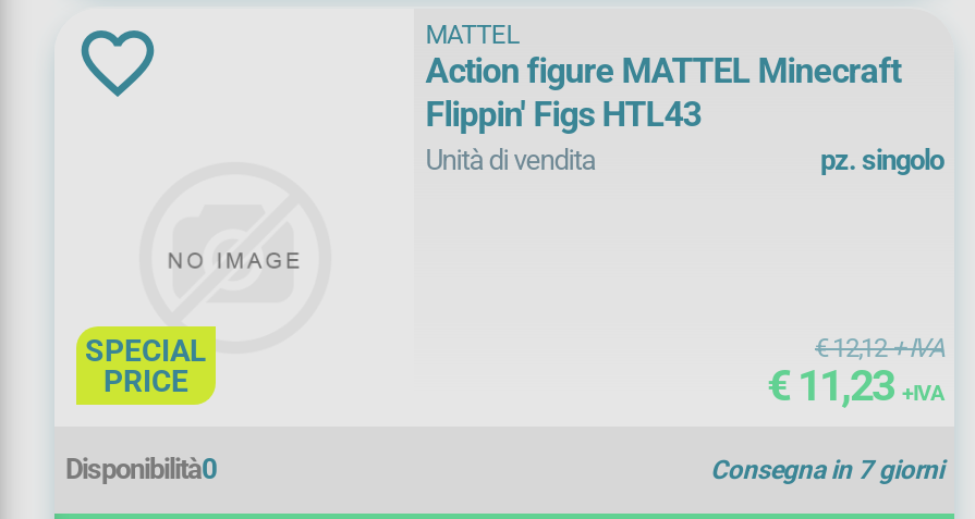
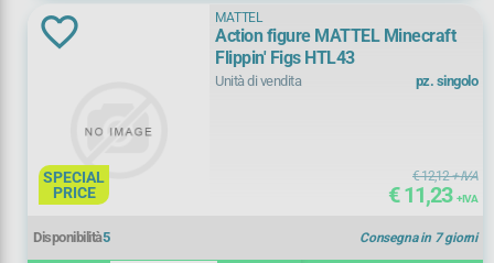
[65,452,216,485] Disponibilità0 -> [33,229,109,245] Disponibilità5

